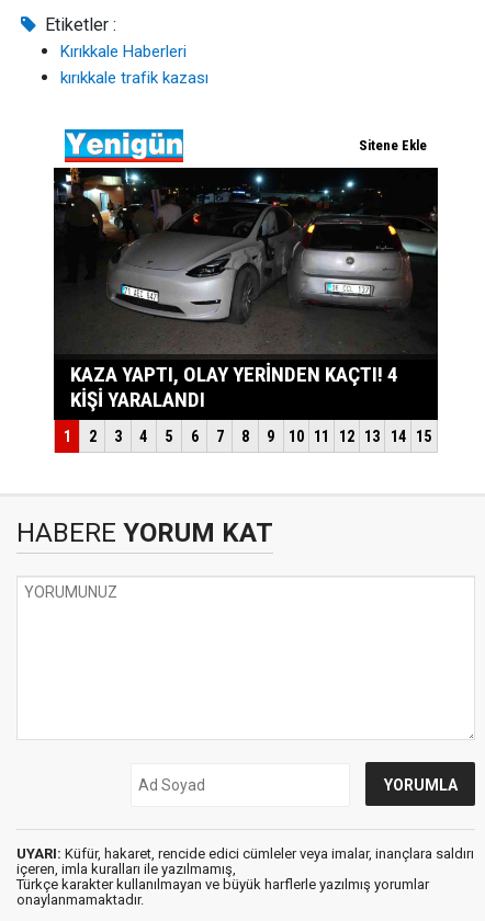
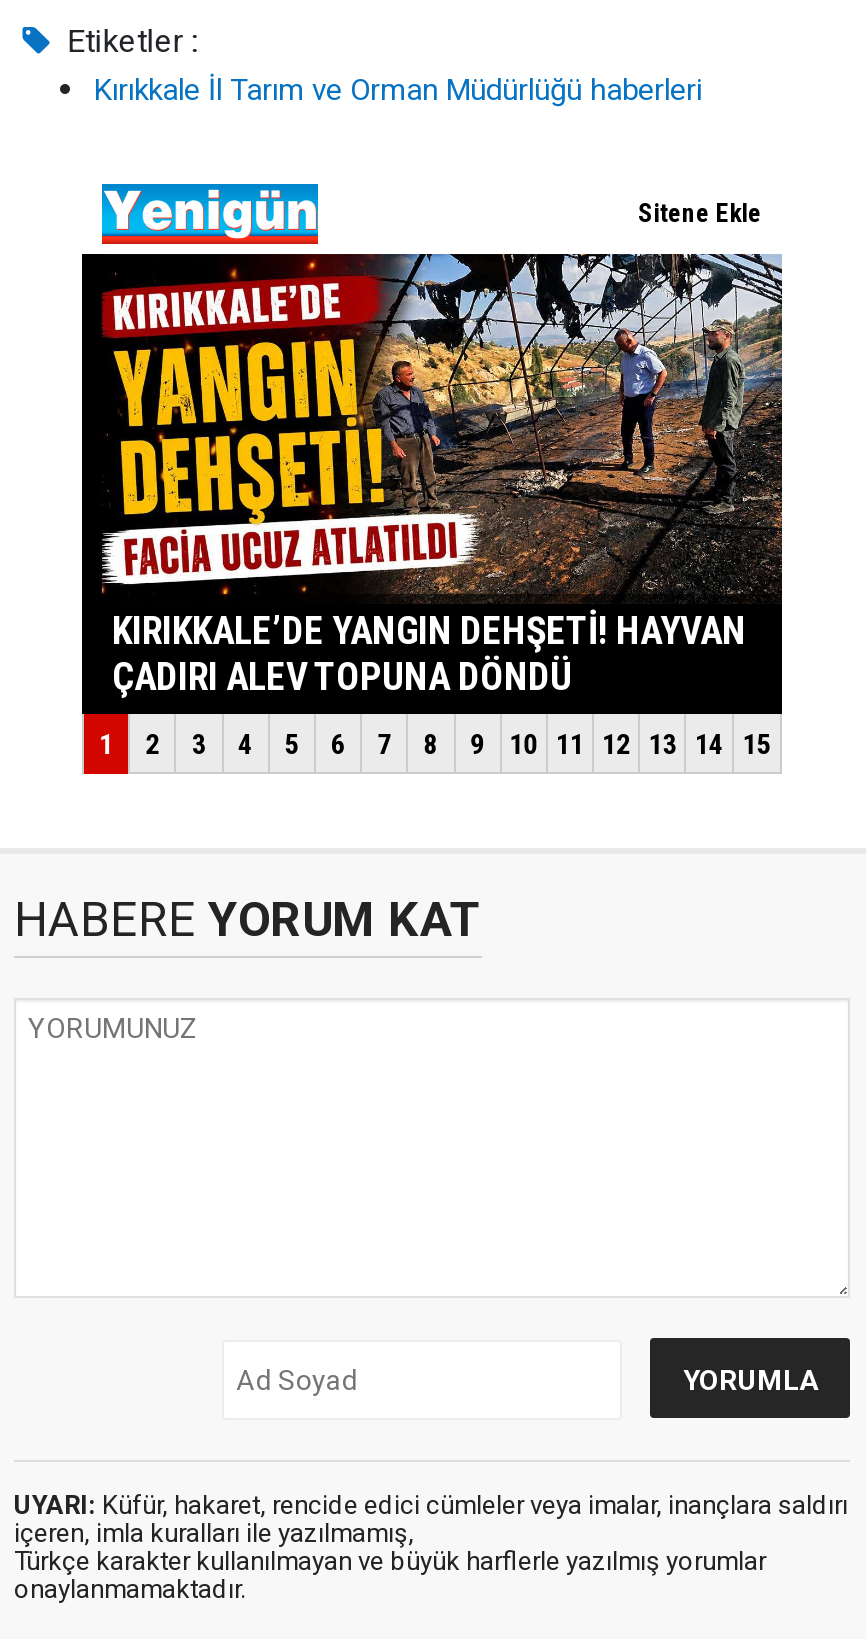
[60,42,208,88] Kırıkkale Haberleri | kırıkkale trafik kazası -> [94,73,702,109] Kırıkkale İl Tarım ve Orman Müdürlüğü haberleri
[54,167,438,412] [image] -> [84,252,784,700] [image]

